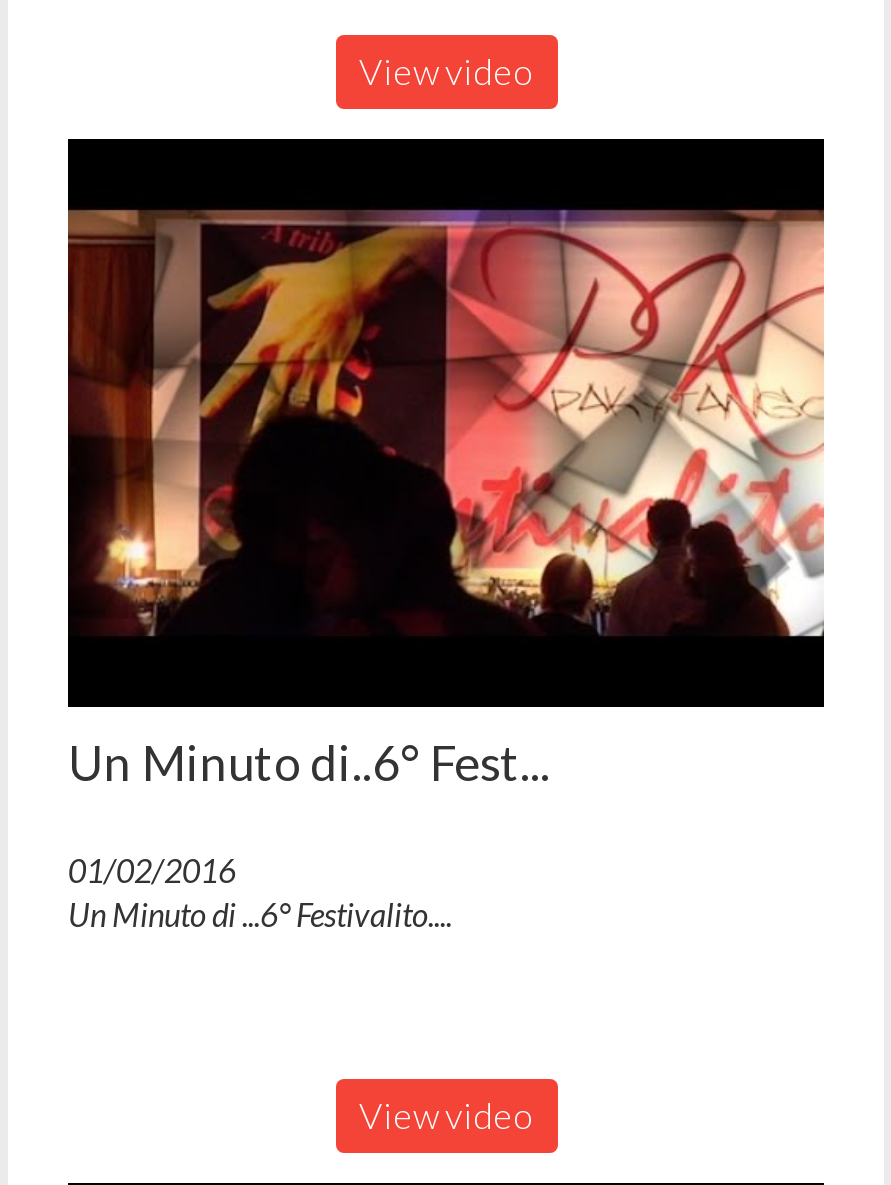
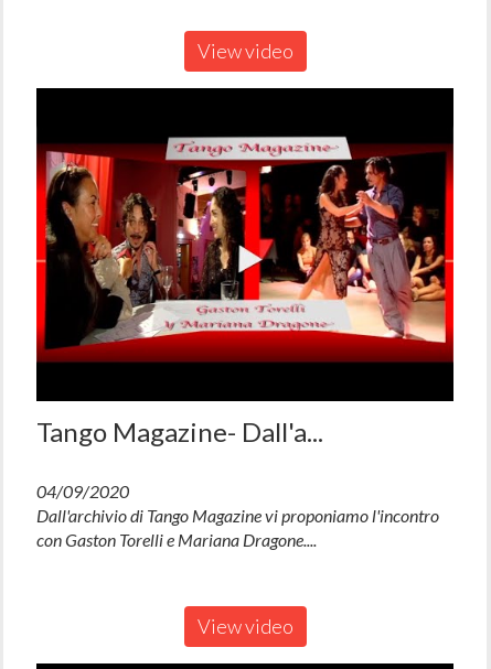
[66,207,826,639] [image] -> [35,127,455,363] [image]
[68,733,550,791] Un Minuto di..6° Fest... -> [36,415,323,447] Tango Magazine- Dall'a...
[68,851,452,933] 01/02/2016 | Un Minuto di ...6° Festivalito.... -> [36,480,439,550] 04/09/2020 | Dall'archivio di Tango Magazine vi proponiamo l'incontro | con Gaston Torelli e Mariana Dragone....

